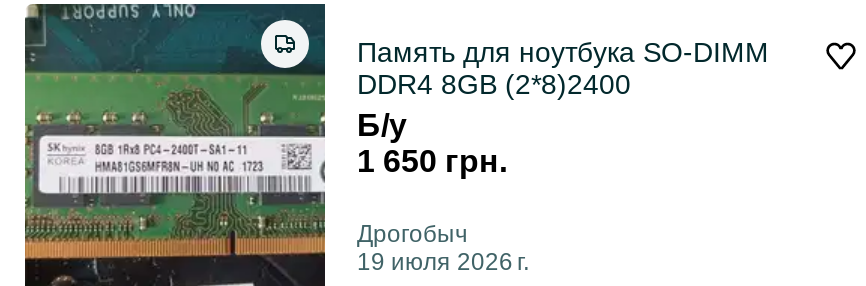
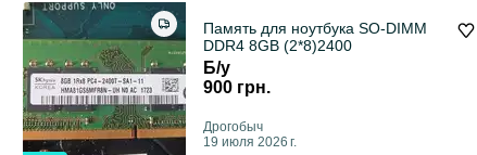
[357,145,507,179] 1 650 грн. -> [203,78,271,97] 900 грн.

